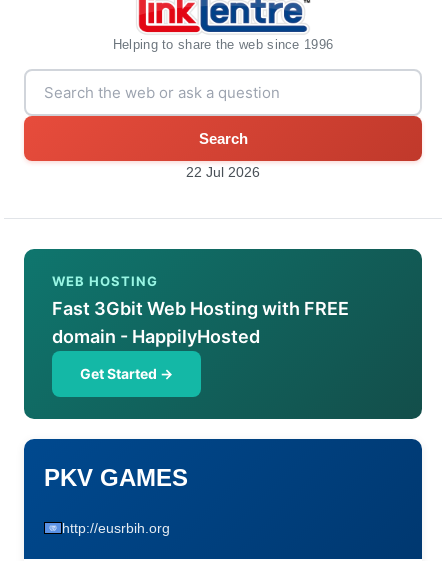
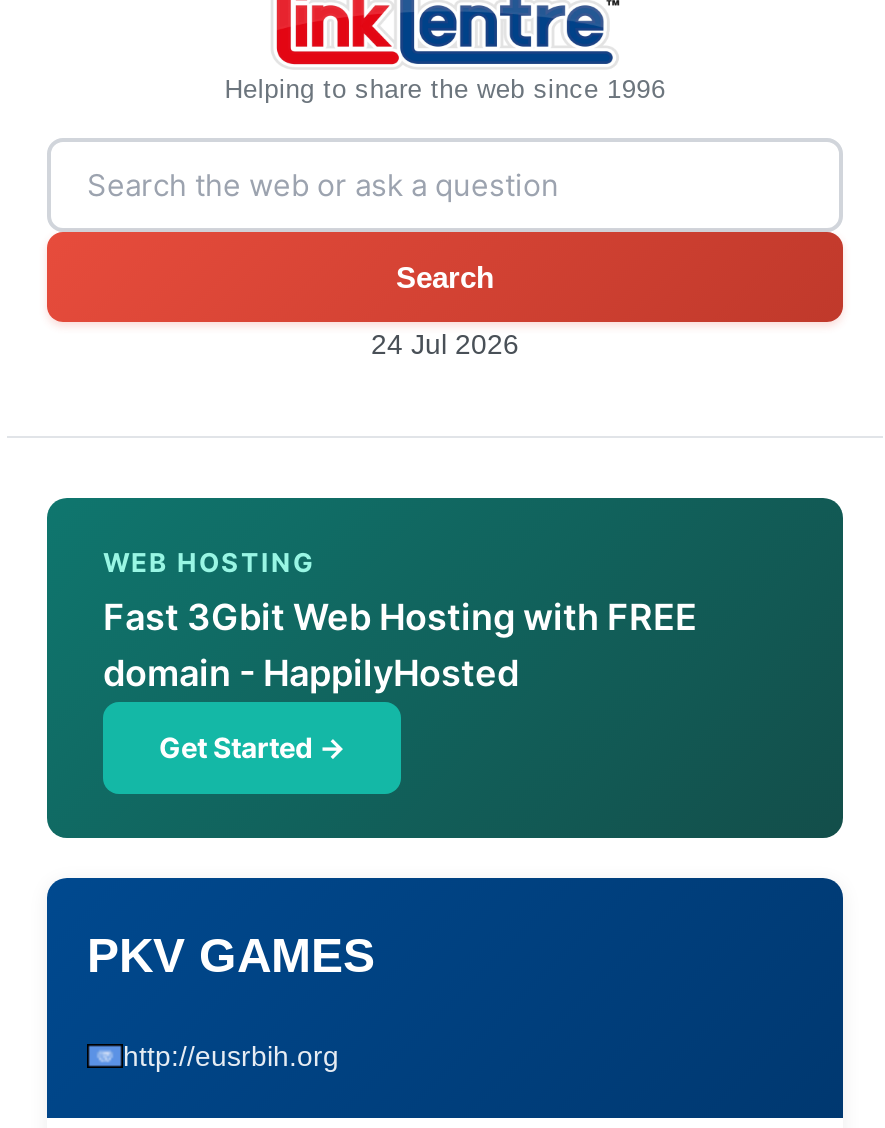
[186,164,260,180] 22 Jul 2026 -> [371,328,519,360] 24 Jul 2026

